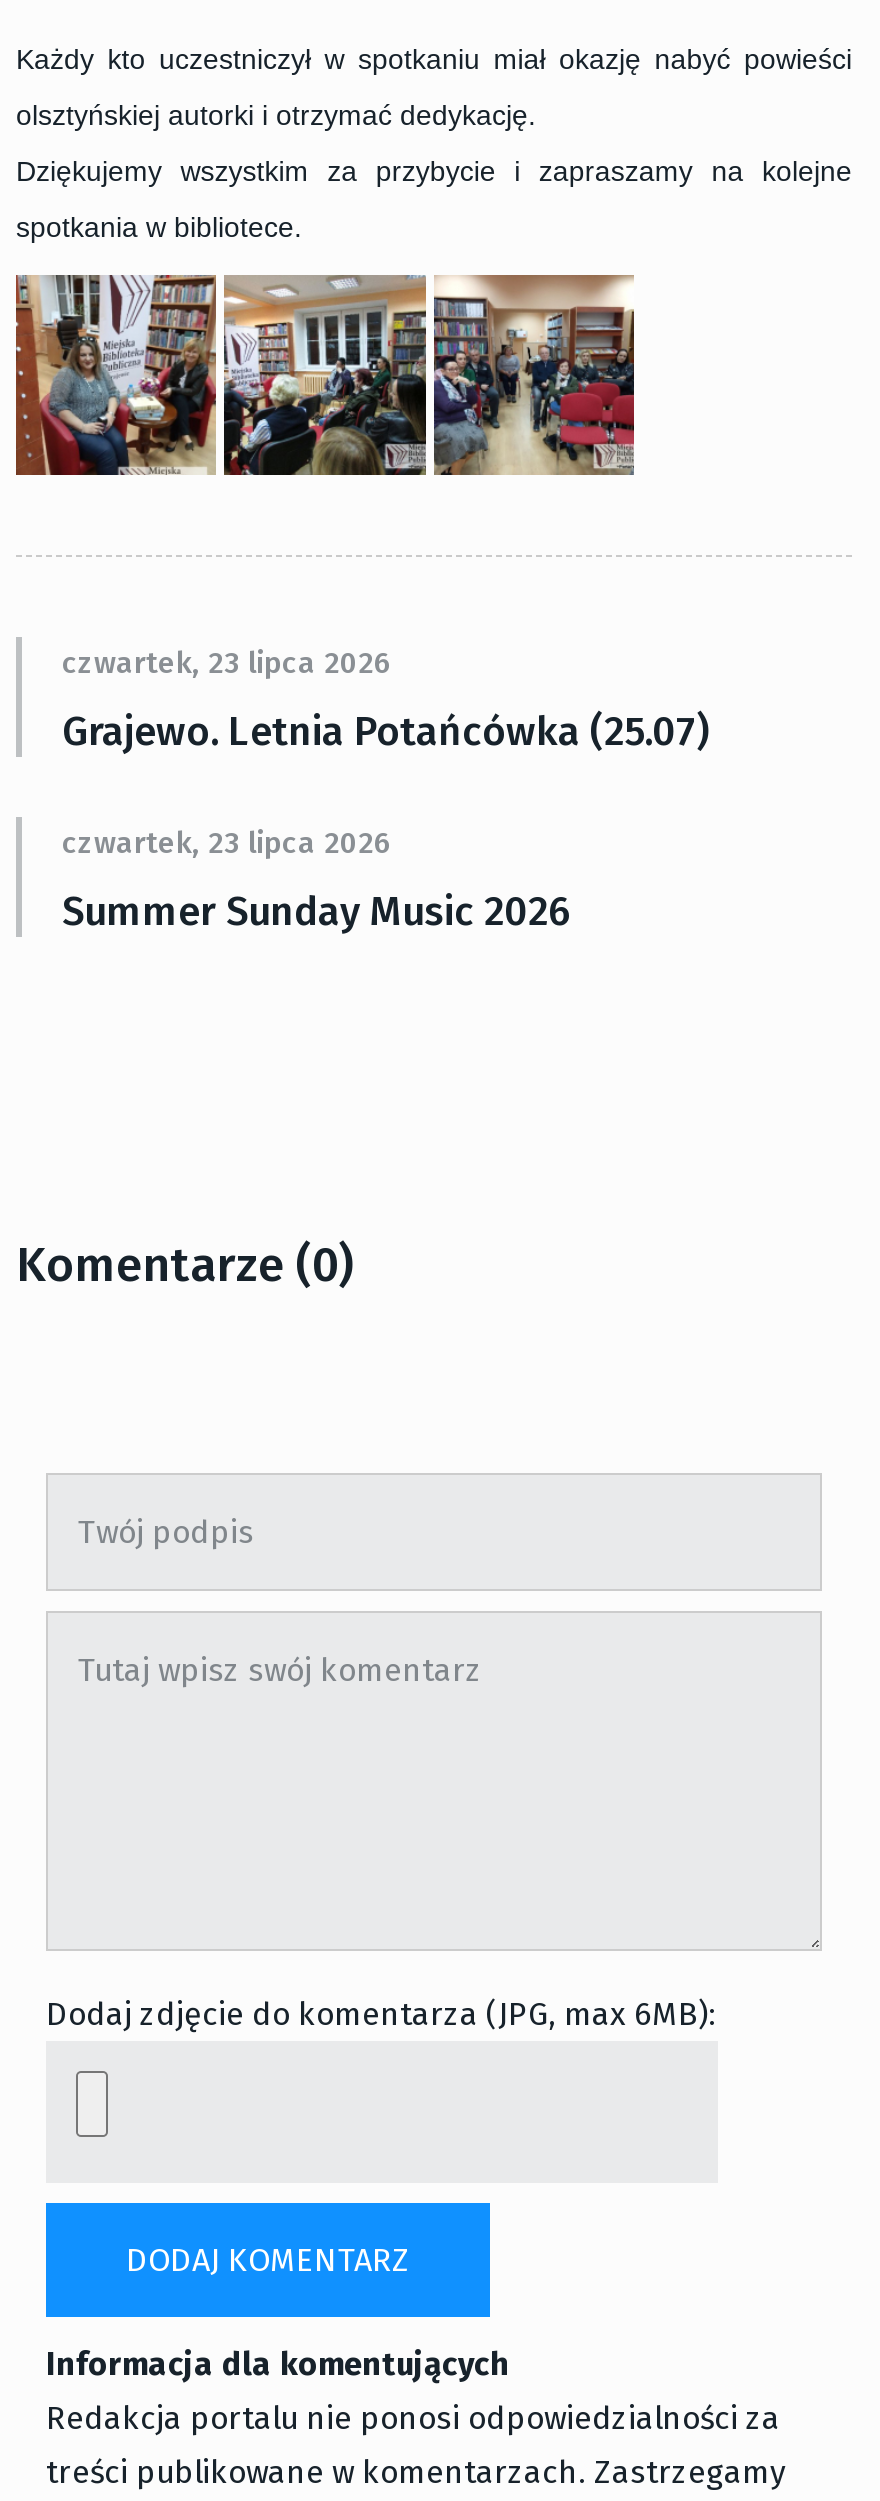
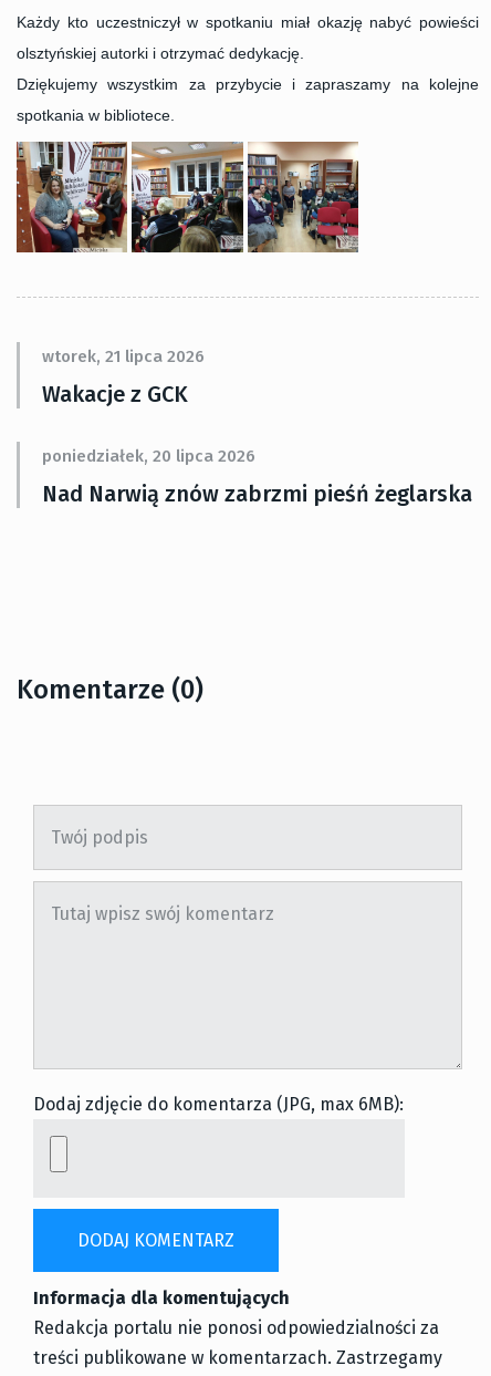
[62,646,392,682] czwartek, 23 lipca 2026 -> [42,347,205,367] wtorek, 21 lipca 2026
[62,708,708,756] Grajewo. Letnia Potańcówka (25.07) -> [42,381,188,408] Wakacje z GCK
[62,826,392,862] czwartek, 23 lipca 2026 -> [42,447,255,467] poniedziałek, 20 lipca 2026
[62,888,570,936] Summer Sunday Music 2026 -> [42,481,472,508] Nad Narwią znów zabrzmi pieśń żeglarska

